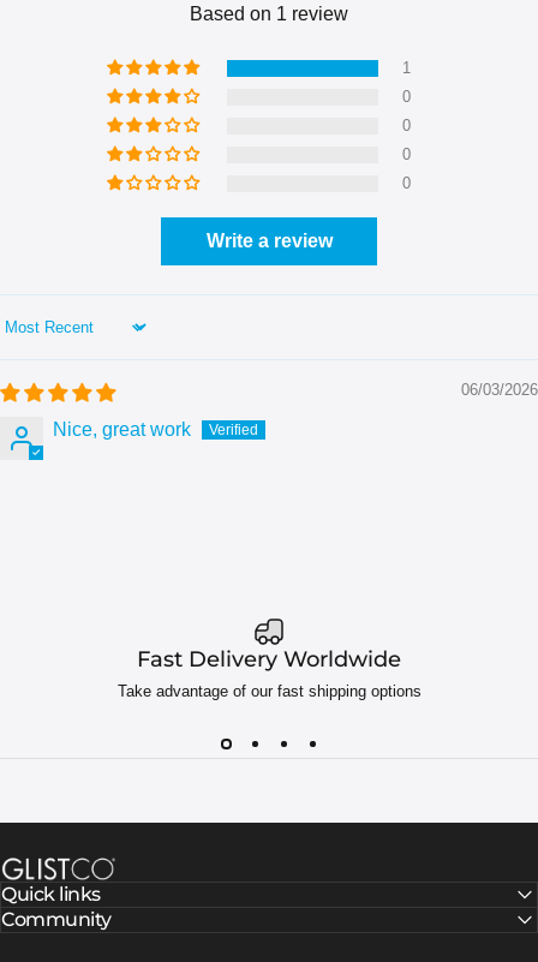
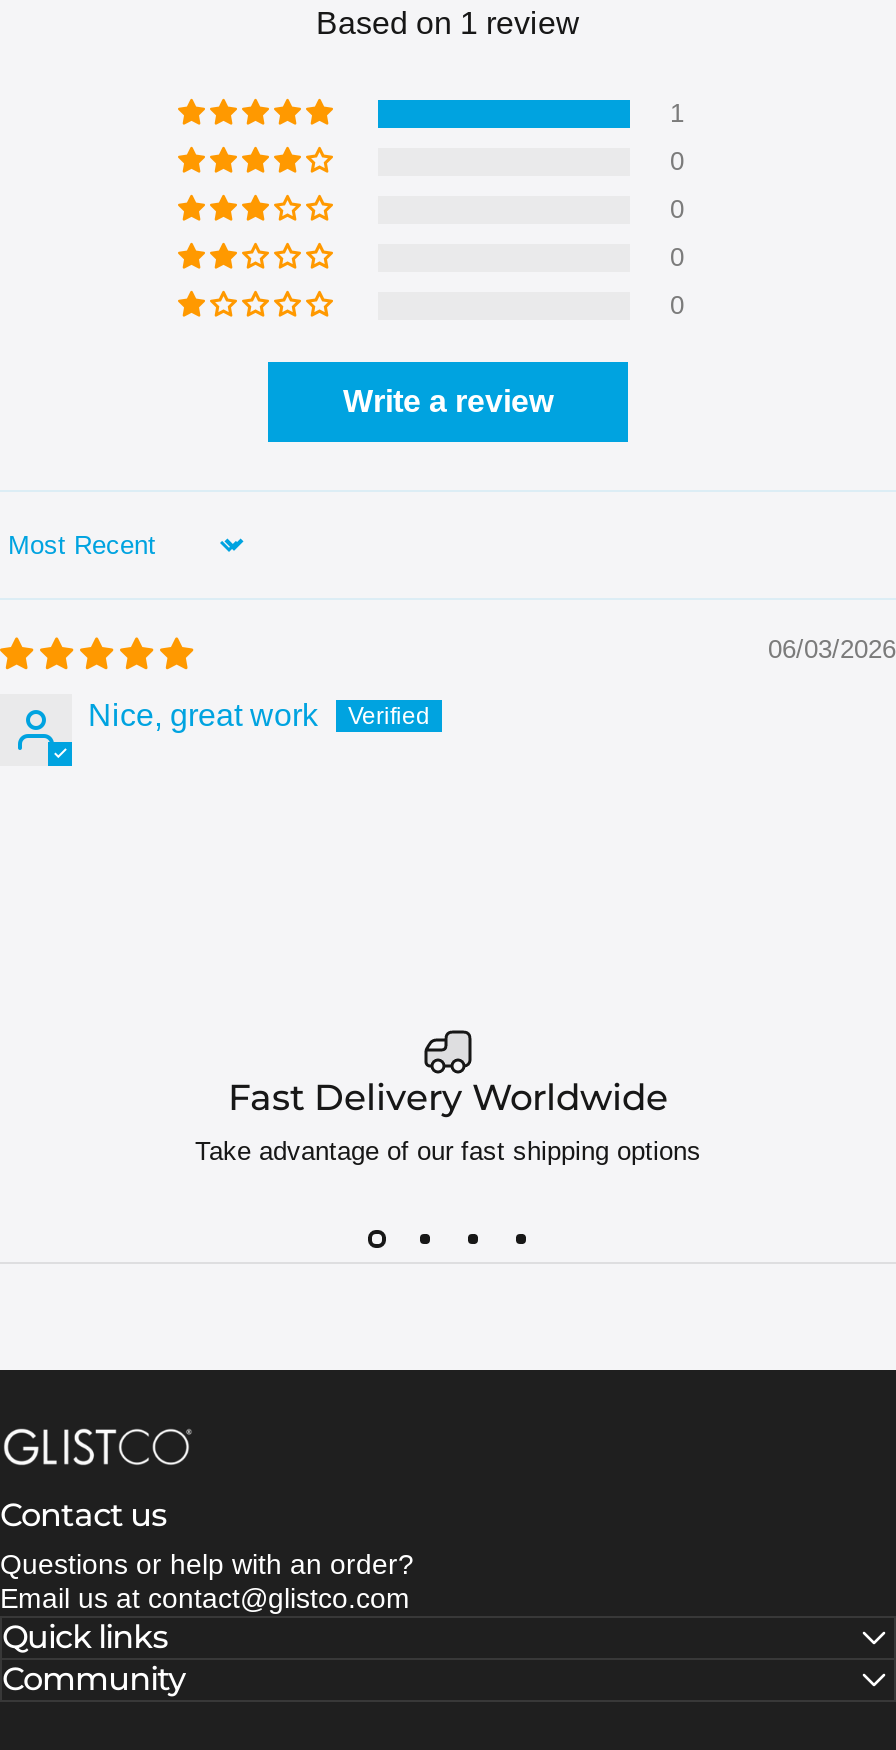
none -> [0,1496,414,1614] Contact us | Questions or help with an order? | Email us at contact@glistco.com

